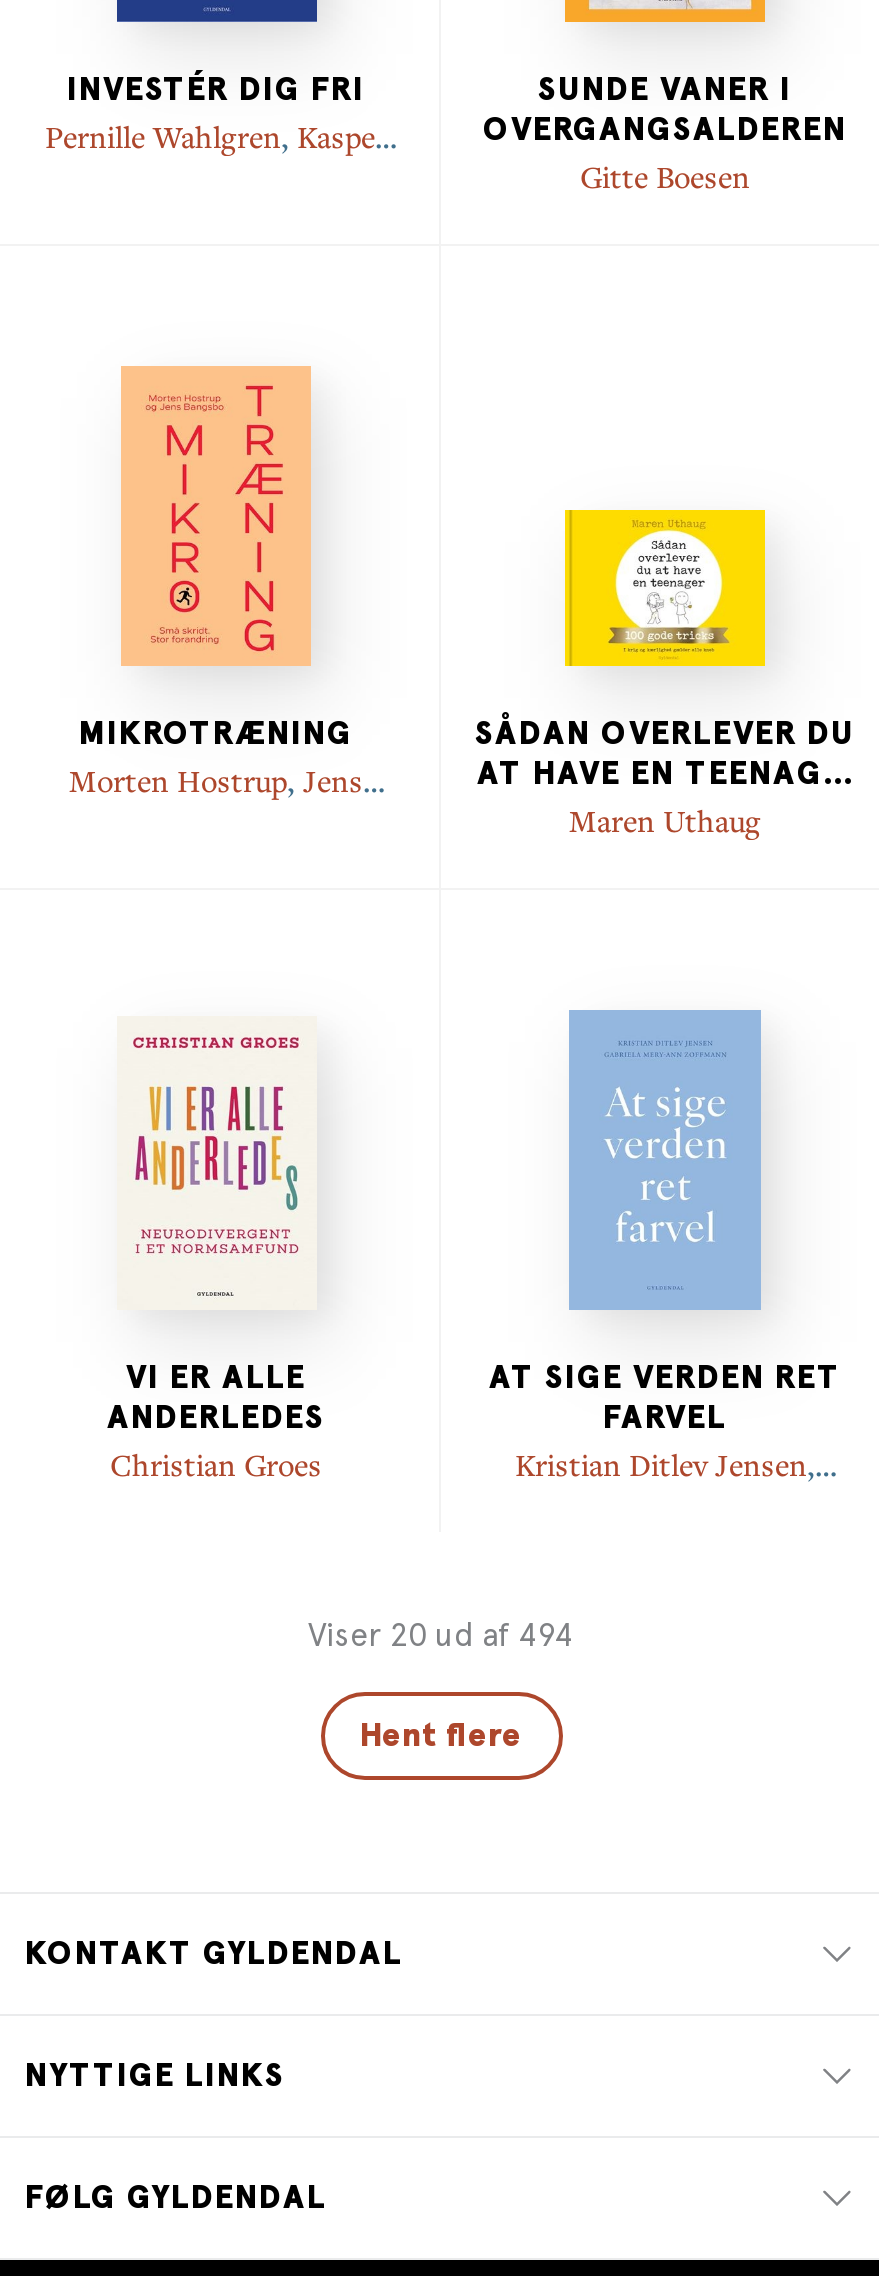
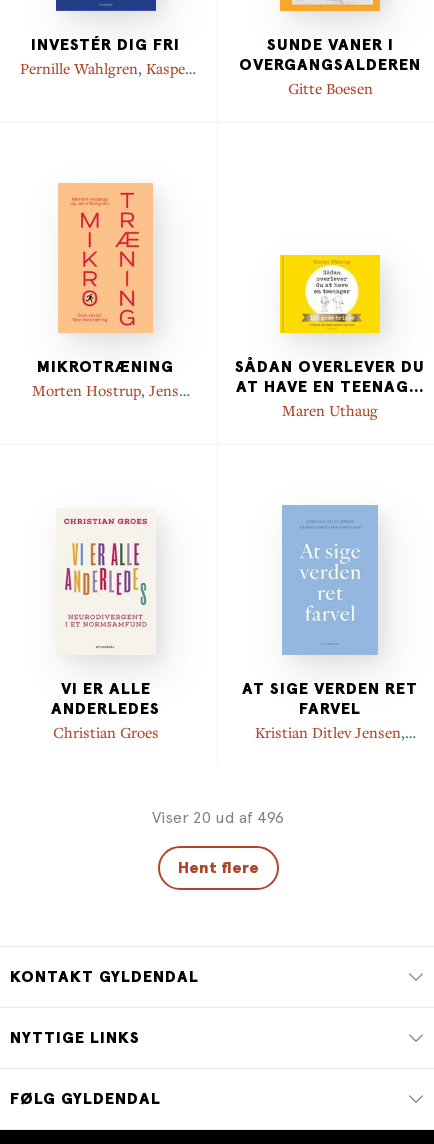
[308,1616,574,1654] Viser 20 ud af 494 -> [152,808,284,827] Viser 20 ud af 496

